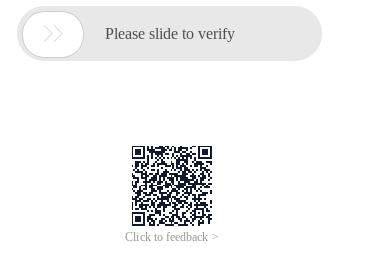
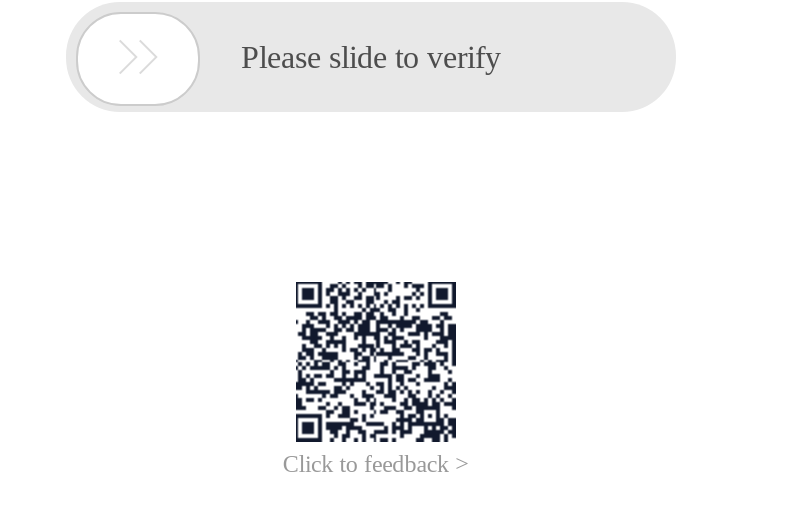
[131,145,213,227] [image] -> [296,282,458,444] [image]

